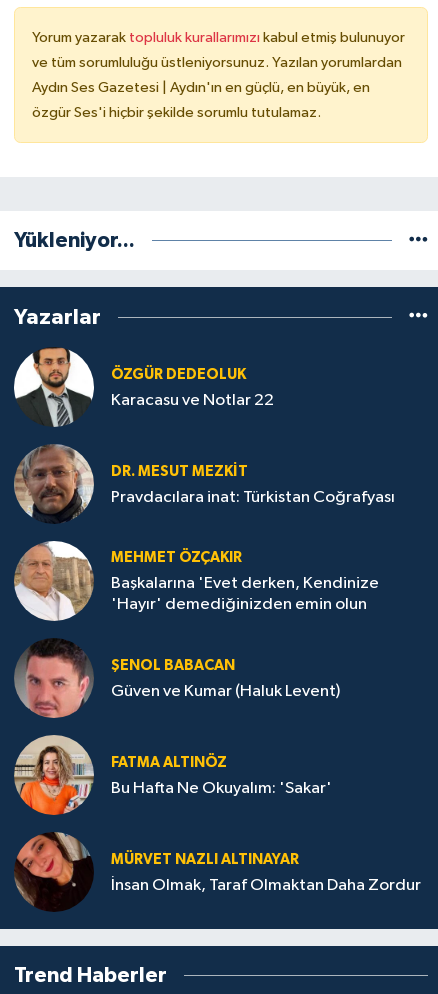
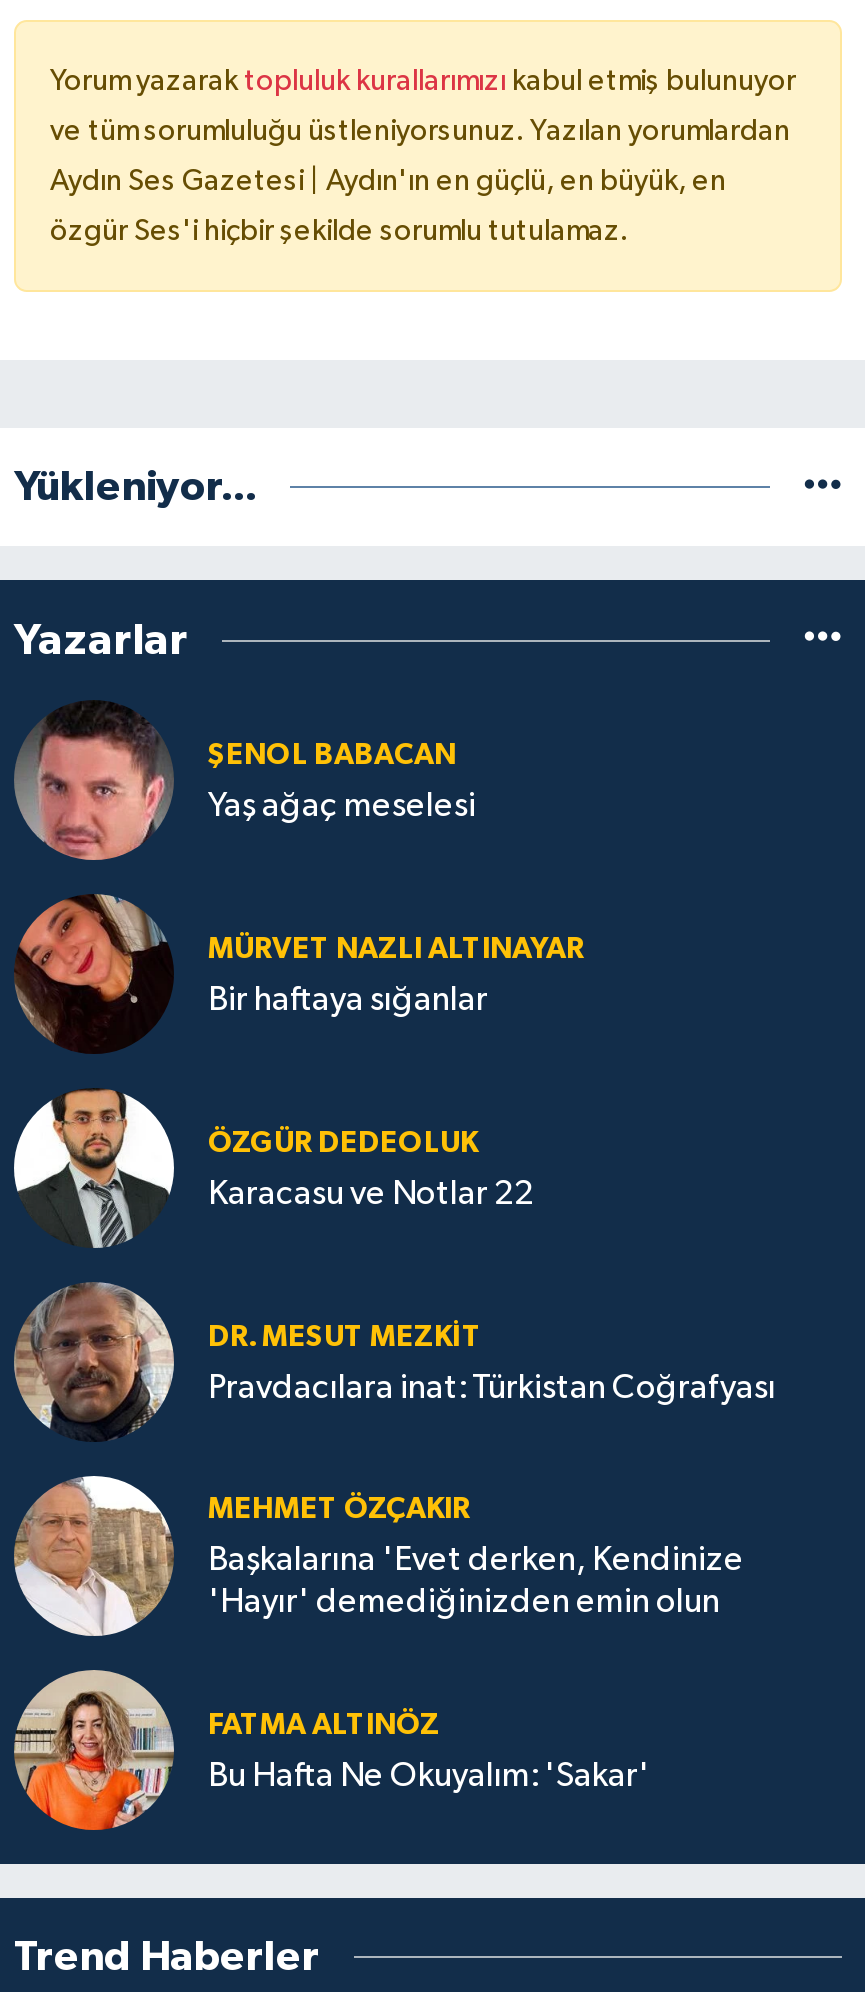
none -> [208,790,476,824] Yaş ağaç meselesi
none -> [208,984,488,1018] Bir haftaya sığanlar
moved [16,346,395,613] -> [18,1086,776,1621]: [image] | ÖZGÜR DEDEOLUK | Karacasu ve Notlar 22 | DR. MESUT MEZKIT | Pravdacılara inat: Türkistan Coğrafyası | MEHMET ÖZÇAKIR | Başkalarına 'Evet derken, Kendinize | 'Hayır' demediğinizden emin olun
moved [16,638,235,718] -> [16,700,456,862]: [image] | ŞENOL BABACAN
[111,683,340,700] Güven ve Kumar (Haluk Levent) -> none
moved [12,735,332,817] -> [10,1670,650,1834]: [image] | FATMA ALTINÖZ | Bu Hafta Ne Okuyalım: 'Sakar'
moved [14,832,299,912] -> [14,894,584,1050]: [image] | MÜRVET NAZLI ALTINAYAR
[111,877,421,894] İnsan Olmak, Taraf Olmaktan Daha Zordur -> none

